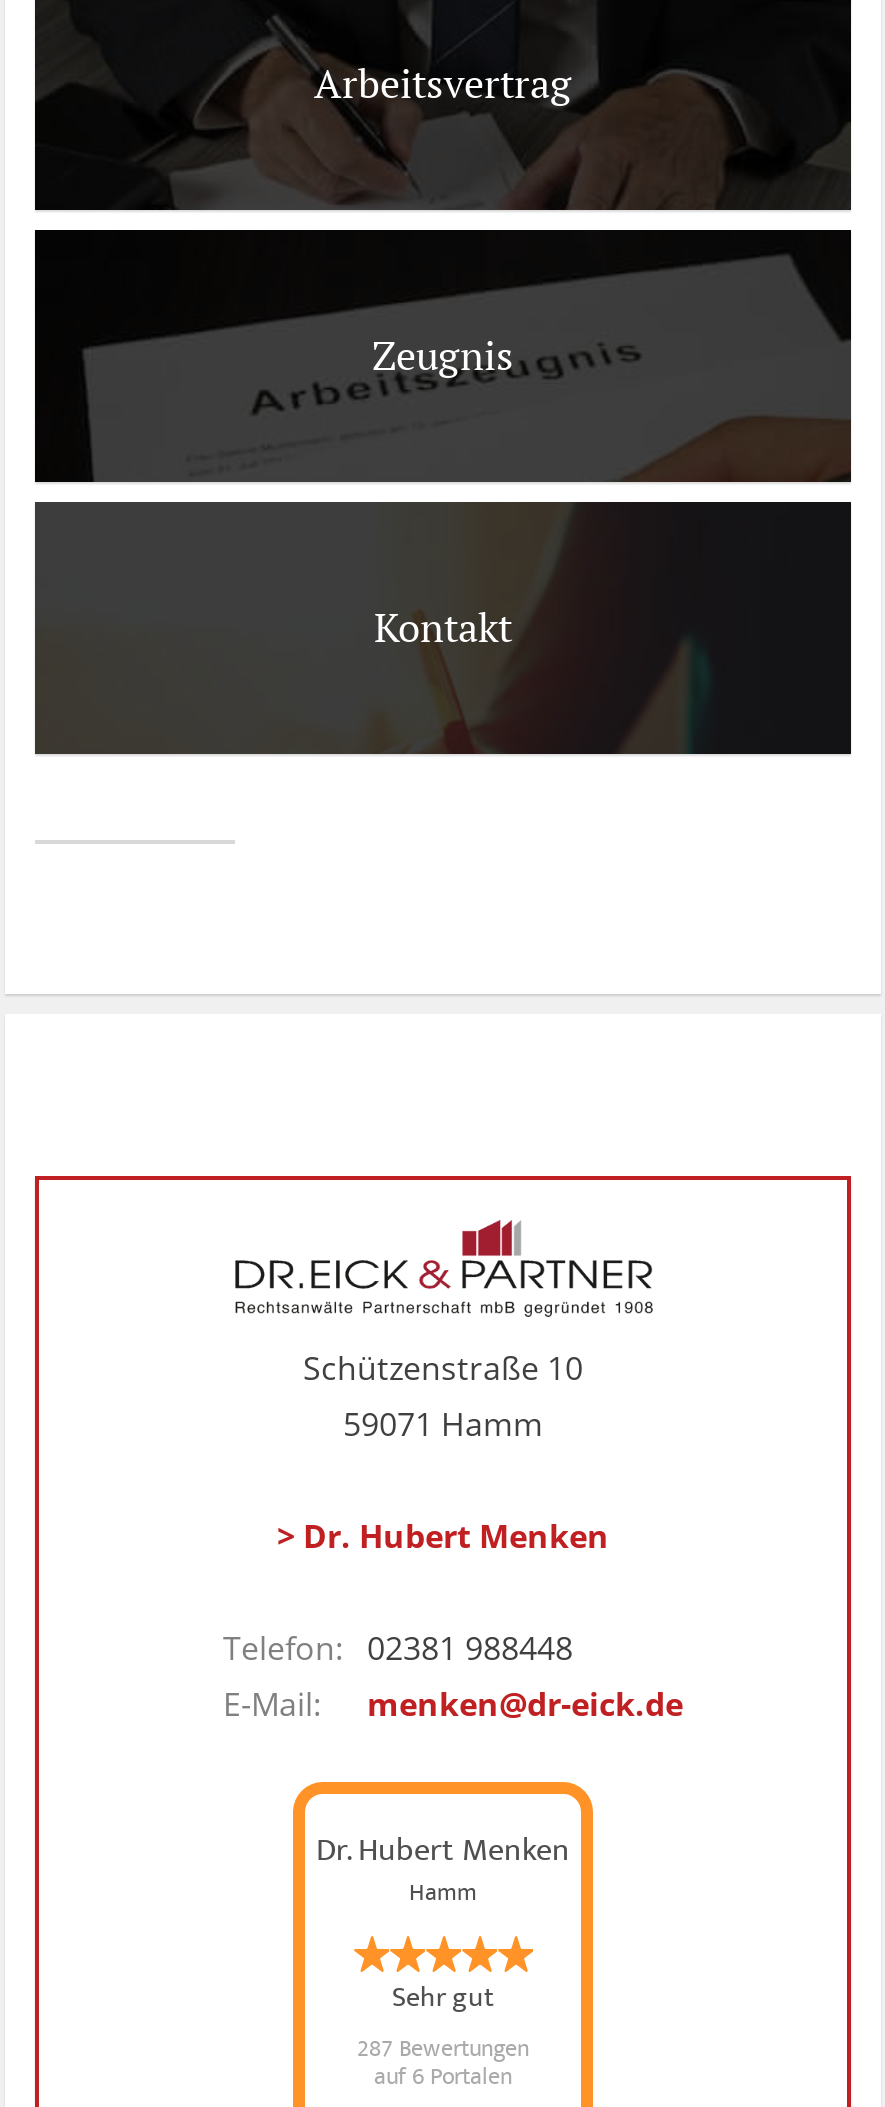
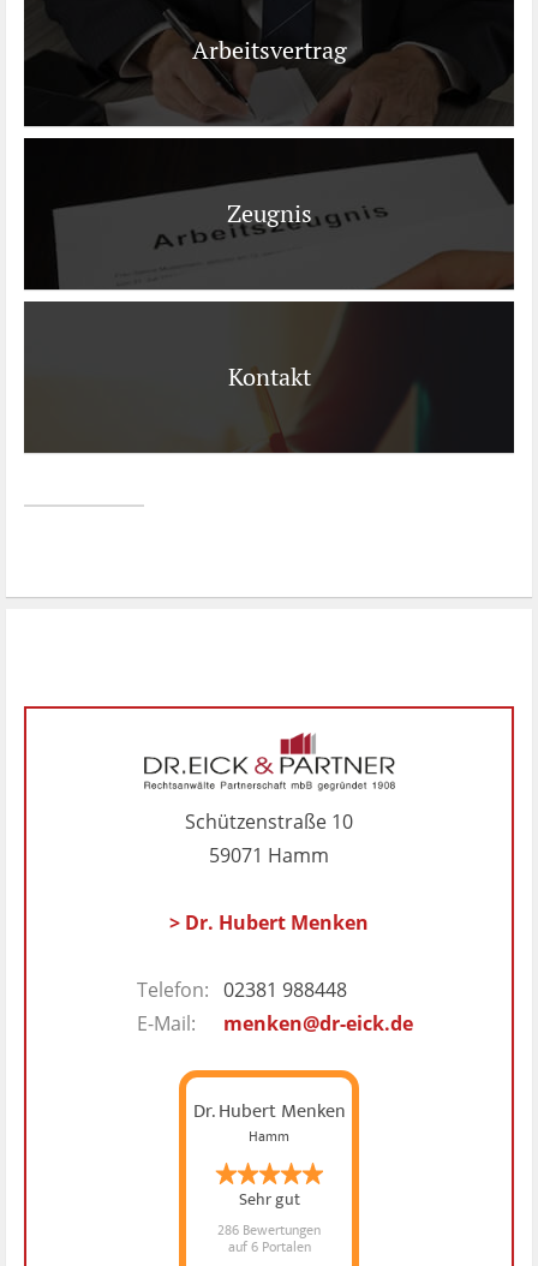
[357,2027,529,2067] 287 Bewertungen -> [217,1218,321,1242] 286 Bewertungen

